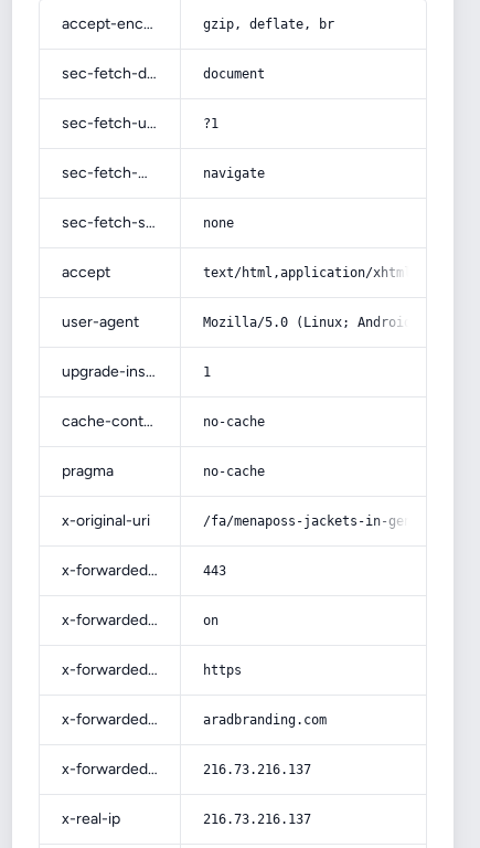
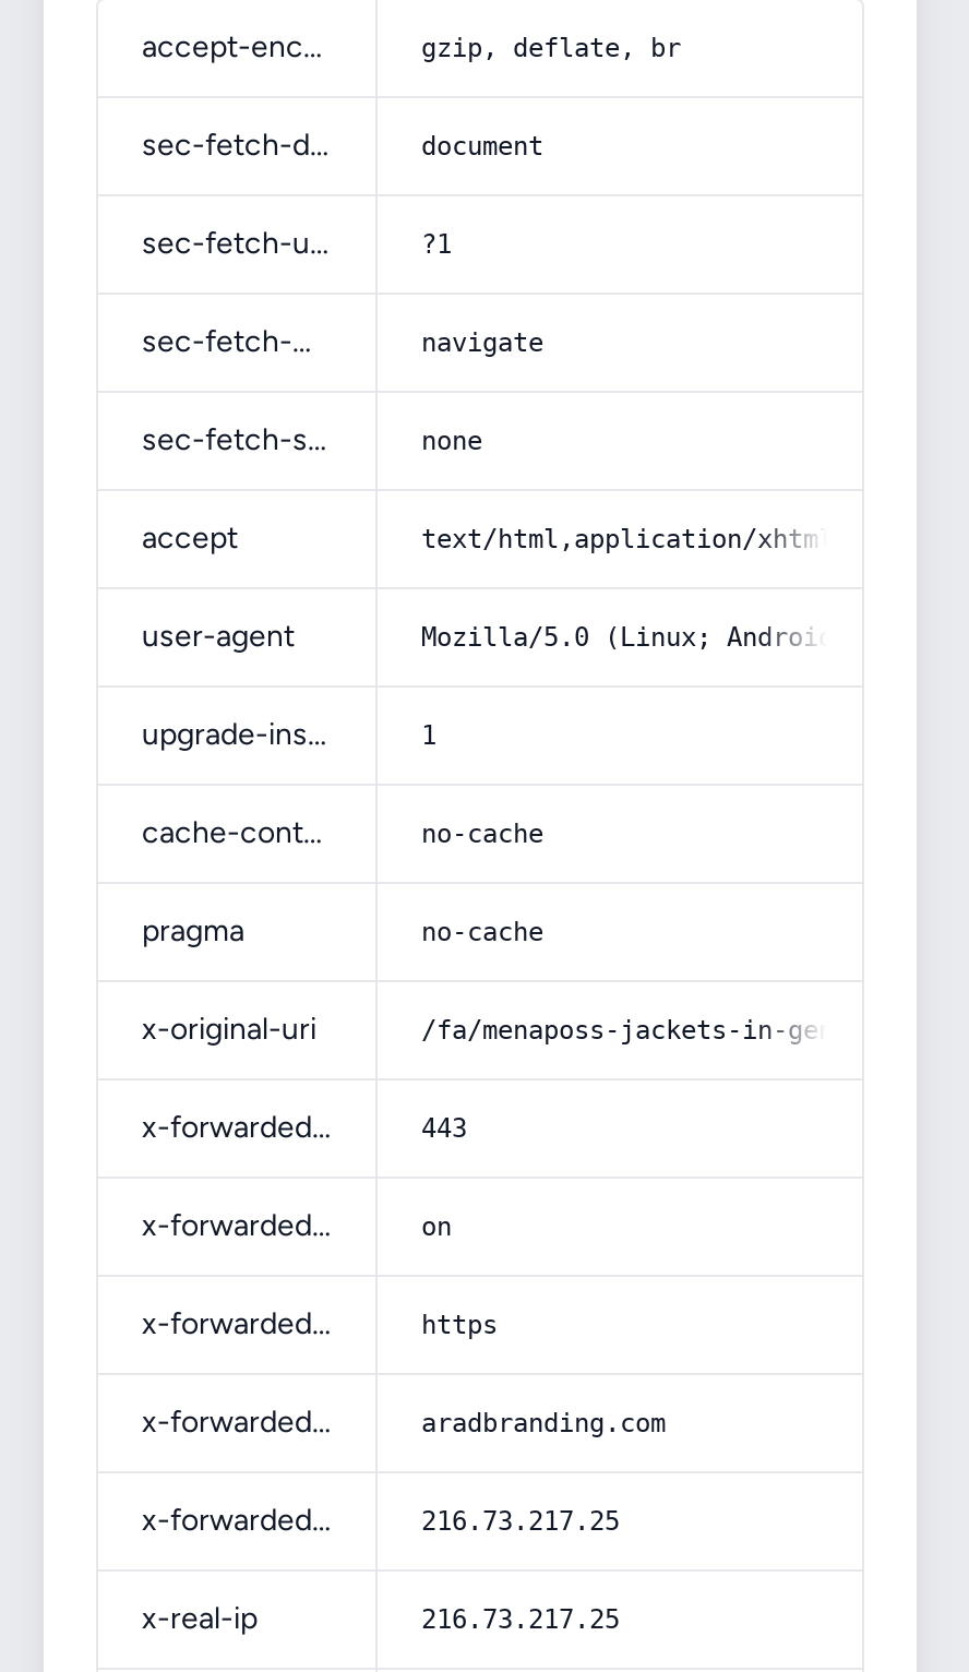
[203,762,311,777] 216.73.216.137 -> [421,1506,620,1537] 216.73.217.25
[203,812,311,827] 216.73.216.137 -> [421,1604,620,1635] 216.73.217.25

